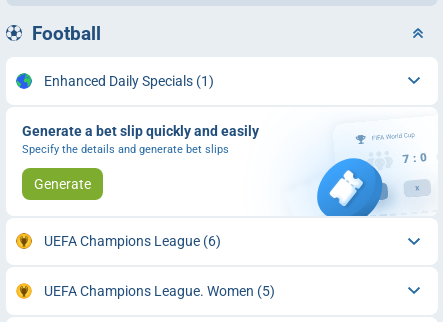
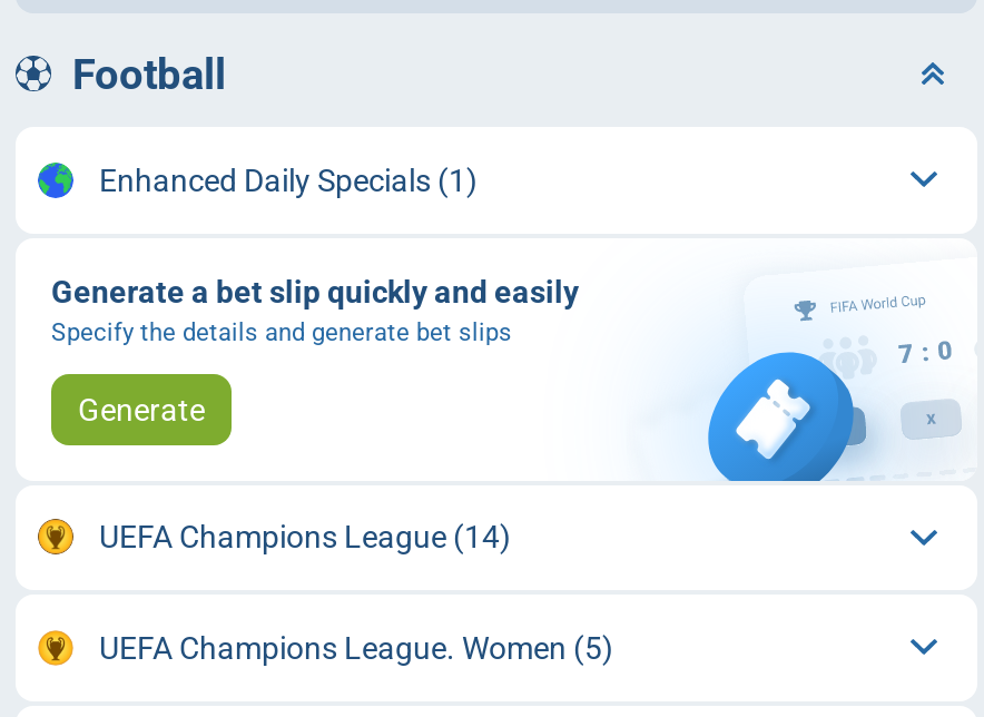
[43,233,220,249] UEFA Champions League (6) -> [99,519,511,555] UEFA Champions League (14)

